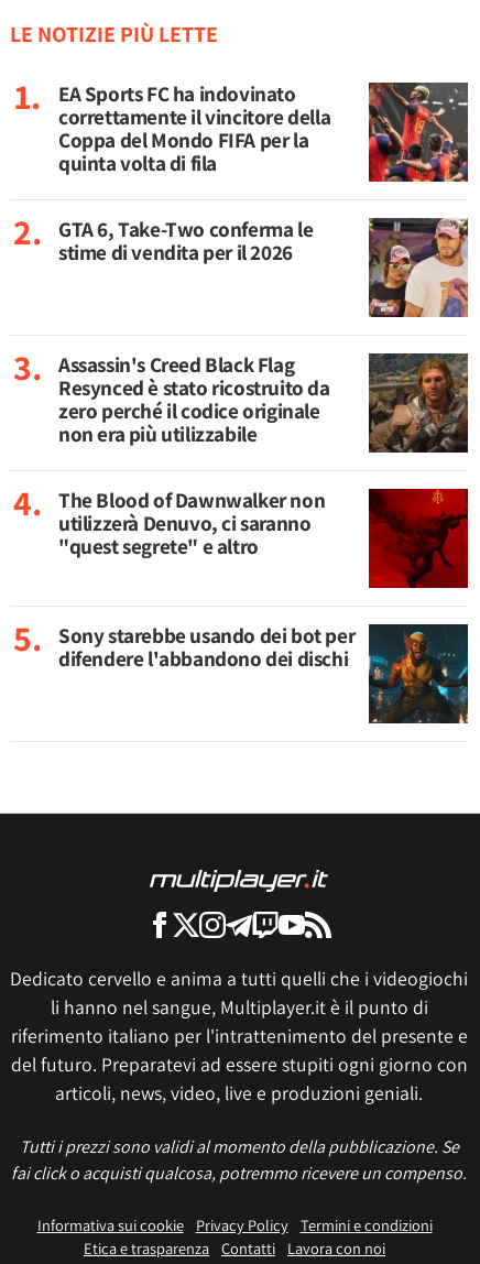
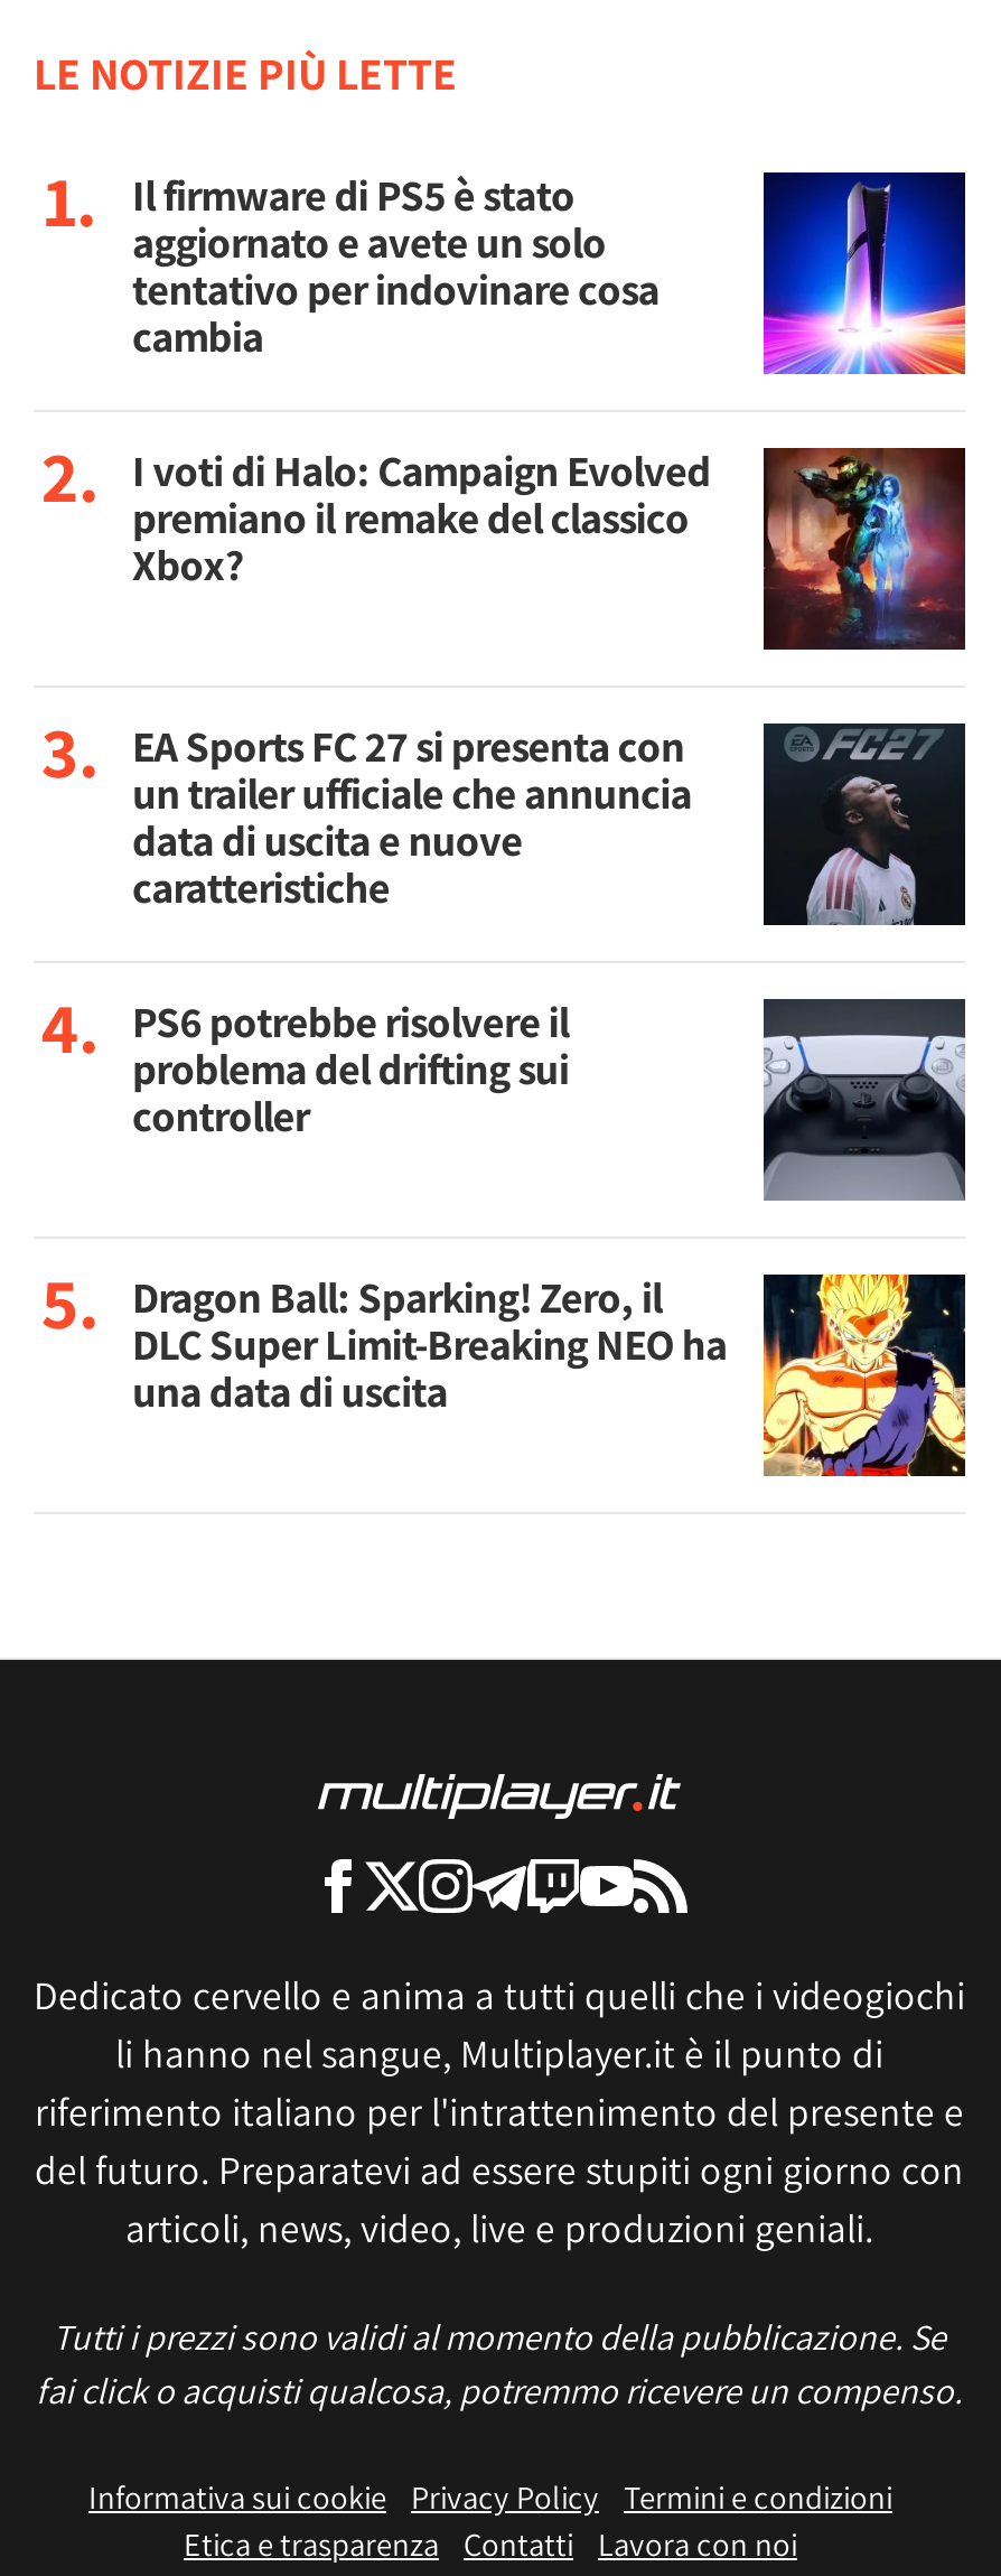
[58,79,330,177] EA Sports FC ha indovinato | correttamente il vincitore della | Coppa del Mondo FIFA per la | quinta volta di fila -> [132,166,659,365] Il firmware di PS5 è stato | aggiornato e avete un solo | tentativo per indovinare cosa | cambia
[368,81,469,183] [image] -> [761,170,967,376] [image]
[58,215,313,266] GTA 6, Take-Two conferma le | stime di vendita per il 2026 -> [132,441,710,594] I voti di Halo: Campaign Evolved | premiano il remake del classico | Xbox?
[368,218,469,318] [image] -> [761,446,967,652] [image]
[58,350,469,454] [image] | Assassin's Creed Black Flag | Resynced è stato ricostruito da | zero perché il codice originale | non era più utilizzabile -> [132,717,967,927] [image] | EA Sports FC 27 si presenta con | un trailer ufficiale che annuncia | data di uscita e nuove | caratteristiche
[58,486,325,560] The Blood of Dawnwalker non | utilizzerà Denuvo, ci saranno | "quest segrete" e altro -> [132,992,569,1145] PS6 potrebbe risolvere il | problema del drifting sui | controller
[368,488,469,589] [image] -> [761,997,967,1203] [image]
[58,621,469,724] [image] | Sony starebbe usando dei bot per | difendere l'abbandono dei dischi -> [132,1268,967,1478] [image] | Dragon Ball: Sparking! Zero, il | DLC Super Limit-Breaking NEO ha | una data di uscita

